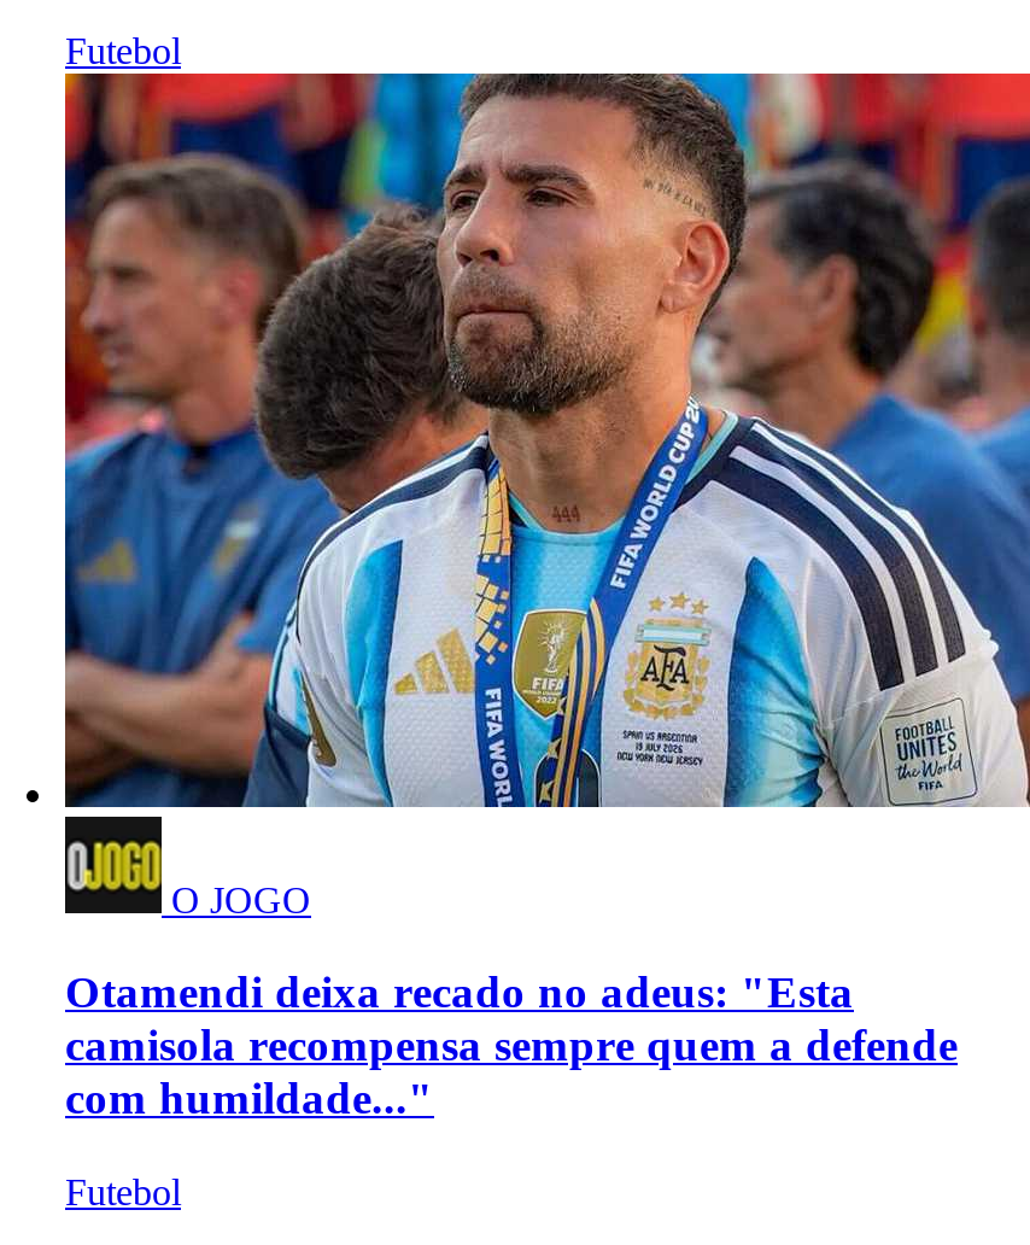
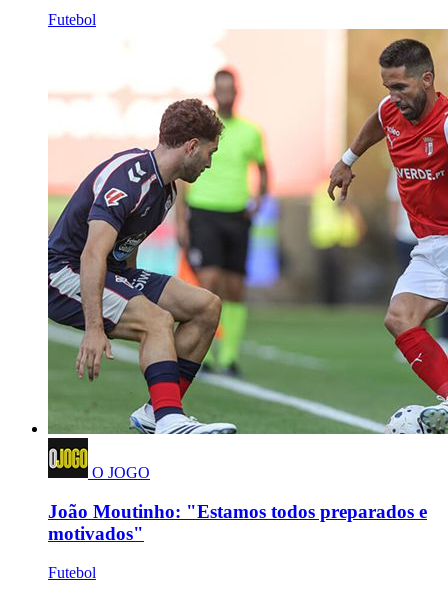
[63,70,1023,818] [image] -> [47,29,445,434] [image]
moved [171,878,311,920] -> [92,464,150,481]: O JOGO
[65,967,958,1124] Otamendi deixa recado no adeus: "Esta | camisola recompensa sempre quem a defende | com humildade..." -> [48,501,427,544] João Moutinho: "Estamos todos preparados e | motivados"

